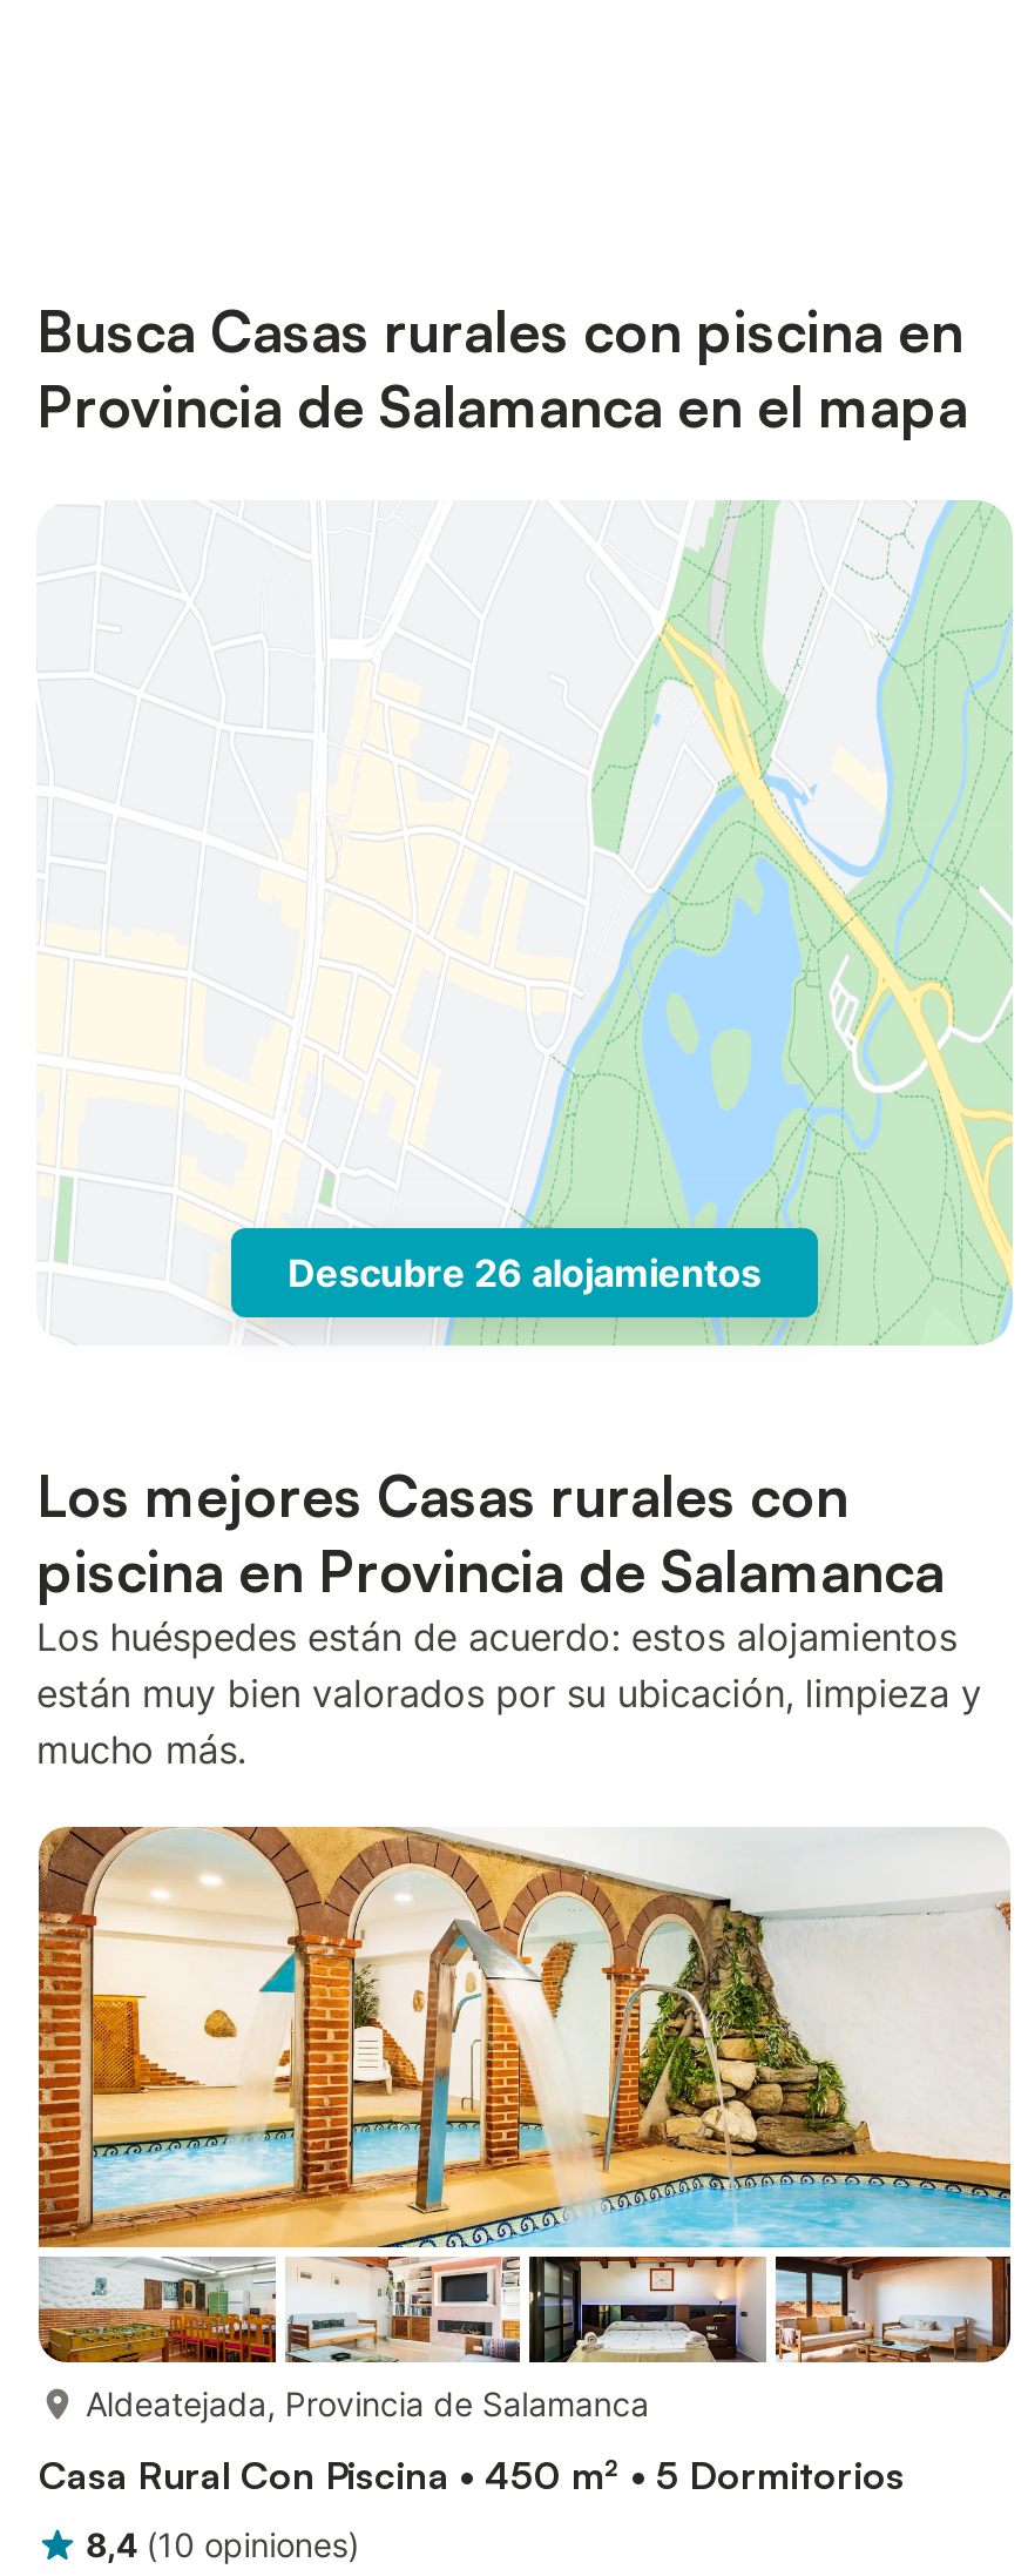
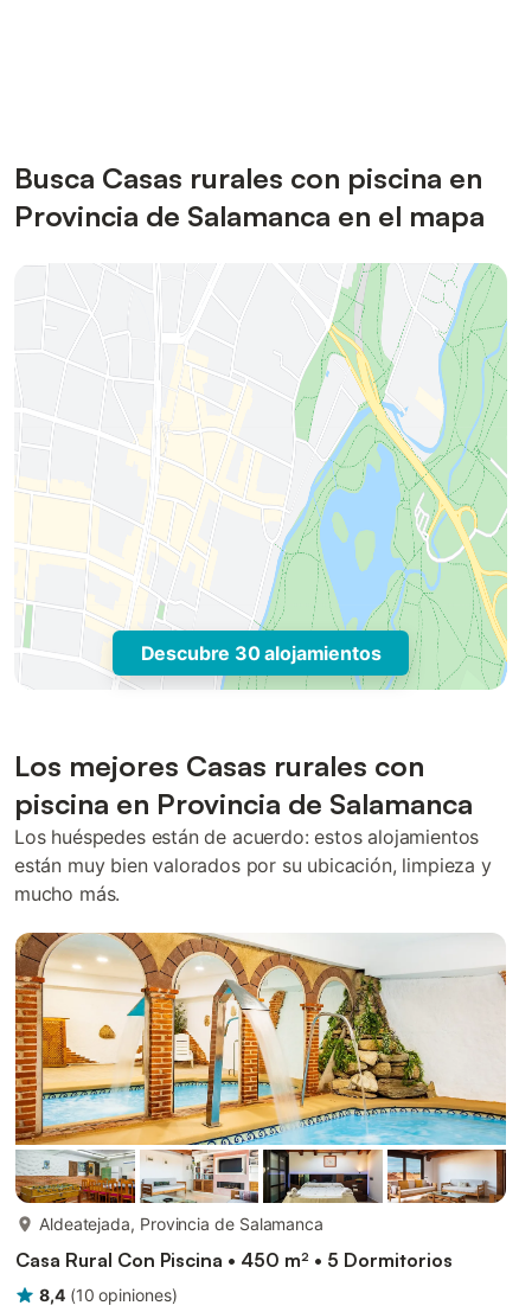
[288,1249,761,1296] Descubre 26 alojamientos -> [141,641,381,665] Descubre 30 alojamientos

